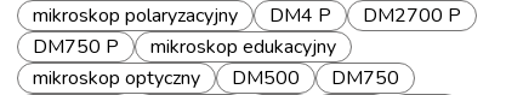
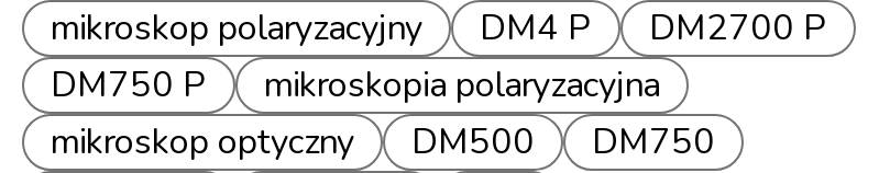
[150,34,336,60] mikroskop edukacyjny -> [264,61,660,109] mikroskopia polaryzacyjna

